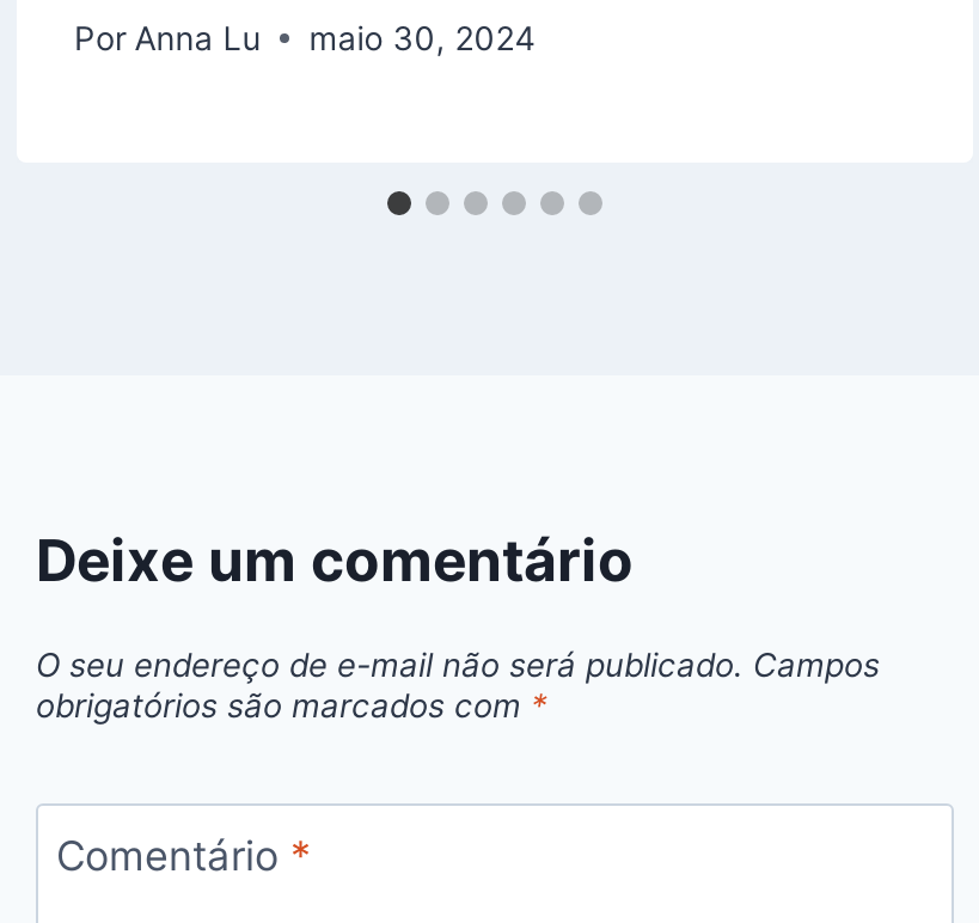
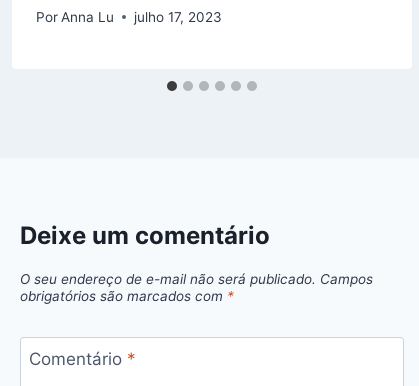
[74,19,536,57] Por Anna Lu maio 30, 2024 -> [36,9,222,25] Por Anna Lu julho 17, 2023

